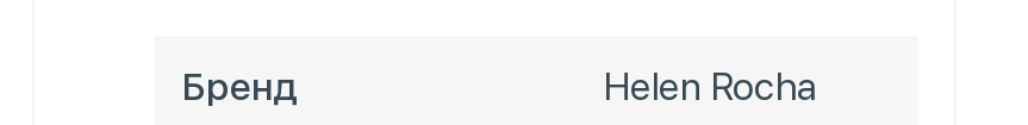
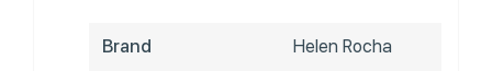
[182,65,299,110] Бренд -> [102,36,152,57] Brand

